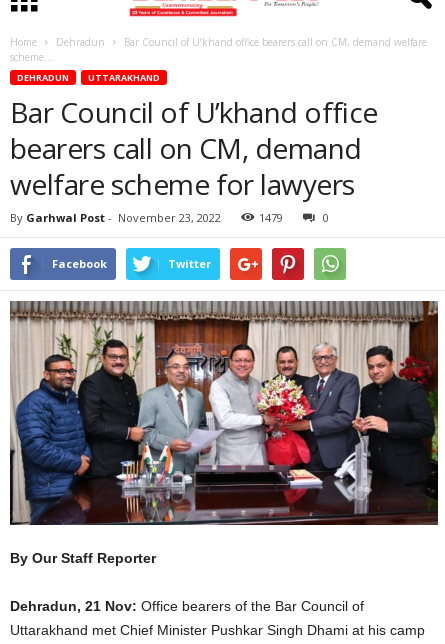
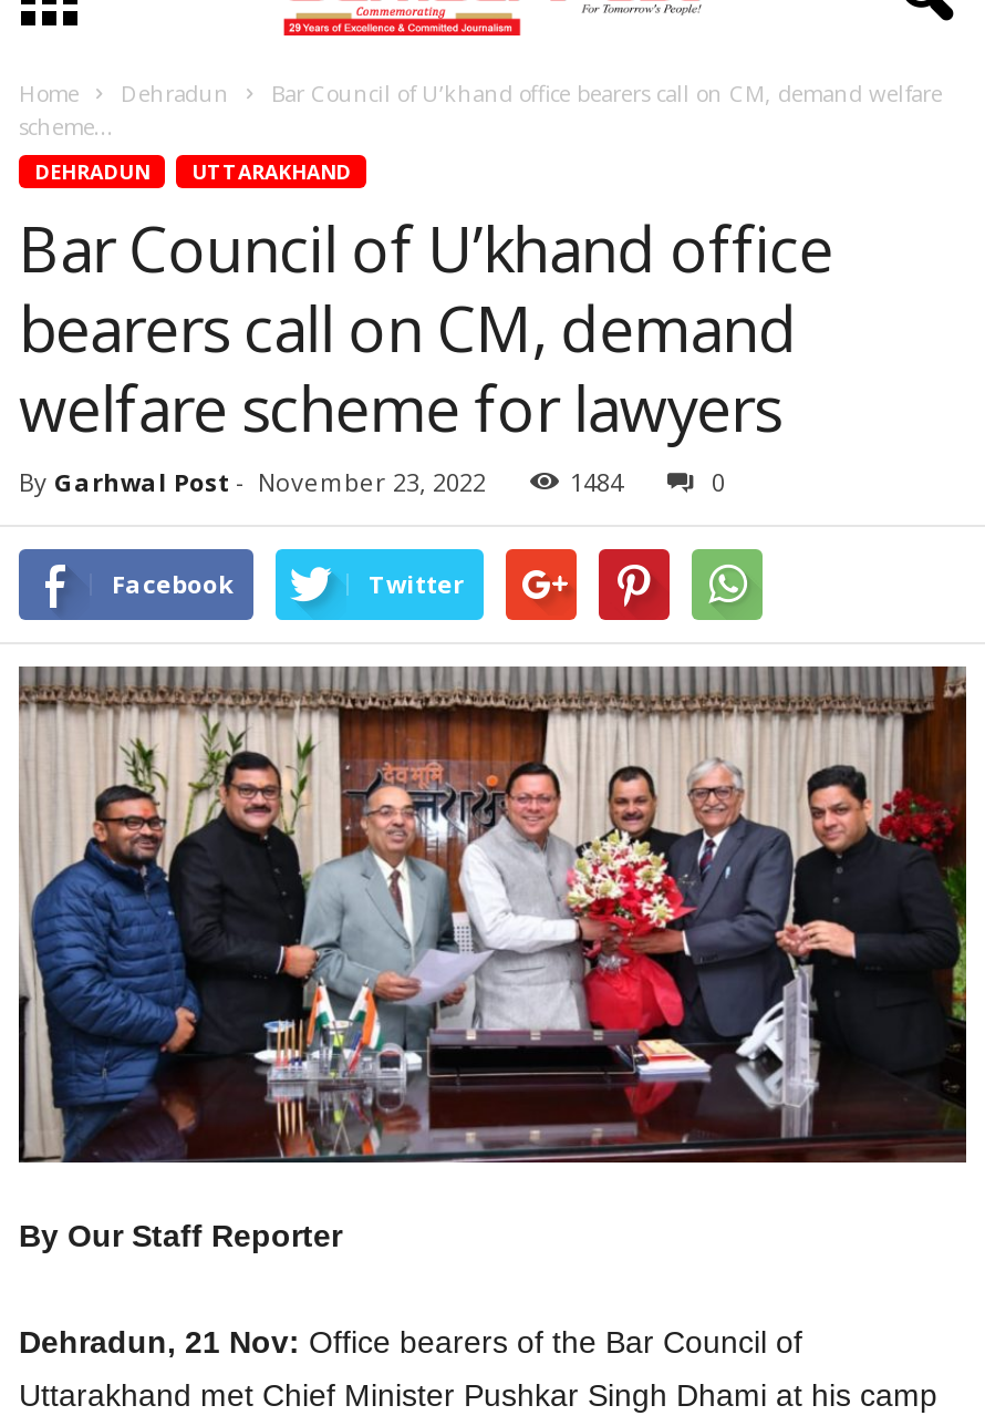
[259,210,283,225] 1479 -> [570,465,623,498] 1484

